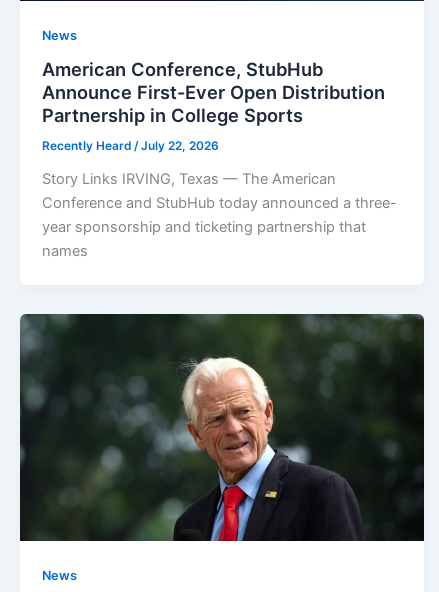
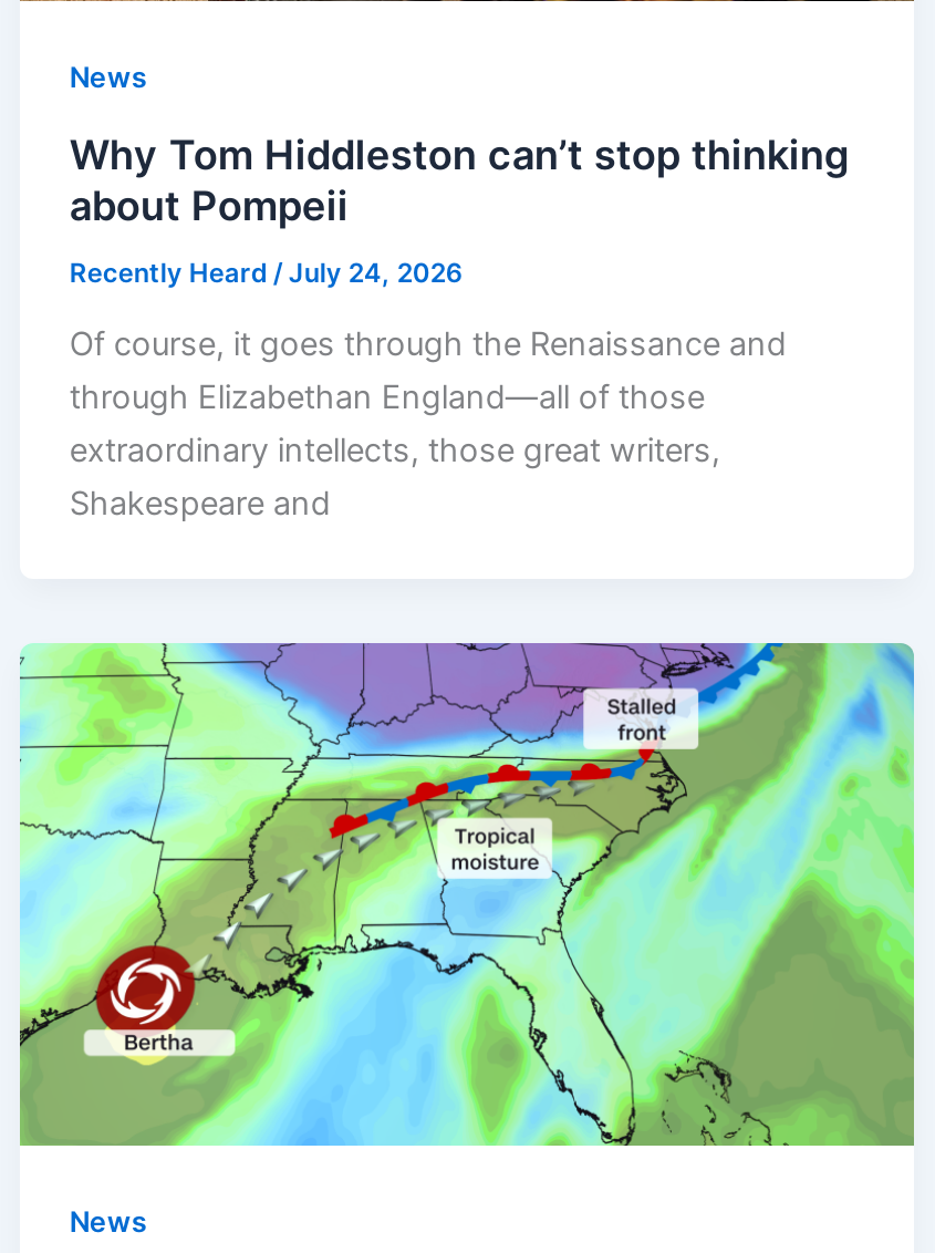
[42,58,385,126] American Conference, StubHub | Announce First-Ever Open Distribution | Partnership in College Sports -> [69,129,848,229] Why Tom Hiddleston can’t stop thinking | about Pompeii
[42,139,219,153] Recently Heard / July 22, 2026 -> [69,257,463,288] Recently Heard / July 24, 2026
[42,170,397,260] Story Links IRVING, Texas — The American | Conference and StubHub today announced a three- | year sponsorship and ticketing partnership that | names -> [69,326,786,525] Of course, it goes through the Renaissance and | through Elizabethan England—all of those | extraordinary intellects, those great writers, | Shakespeare and
[19,313,425,542] [image] -> [18,640,916,1147] [image]

